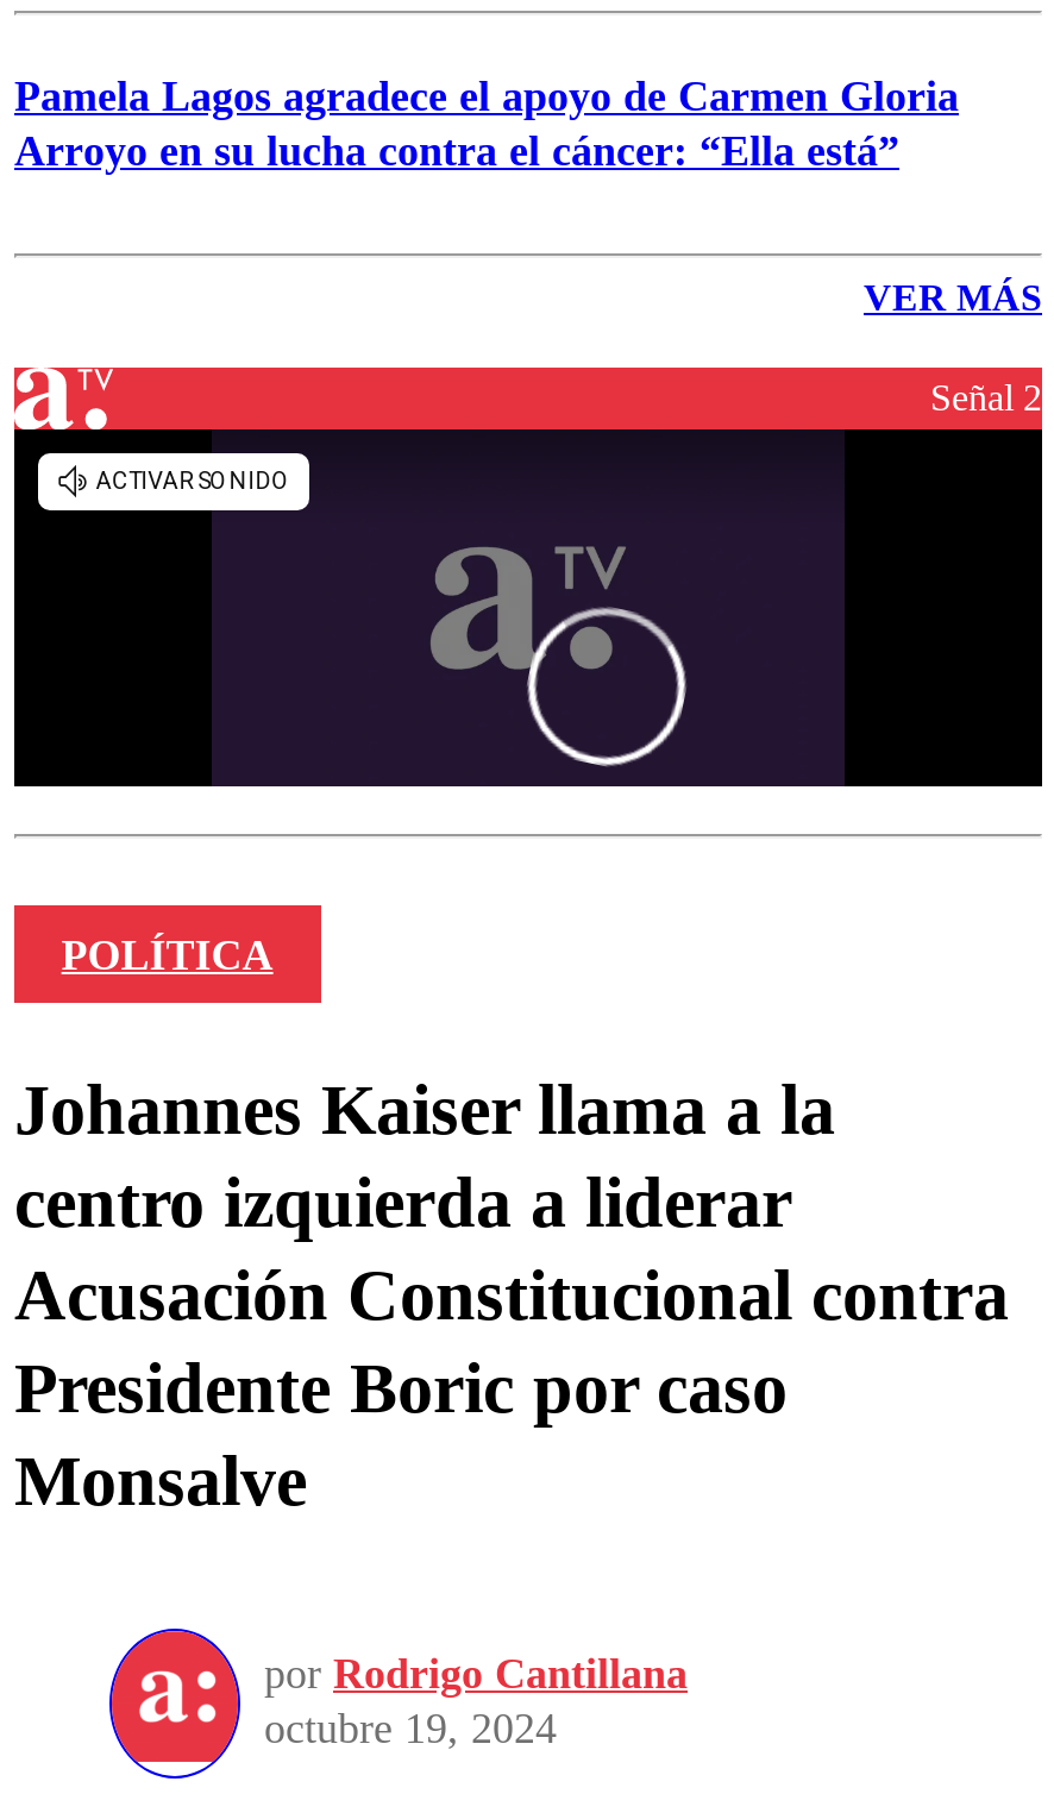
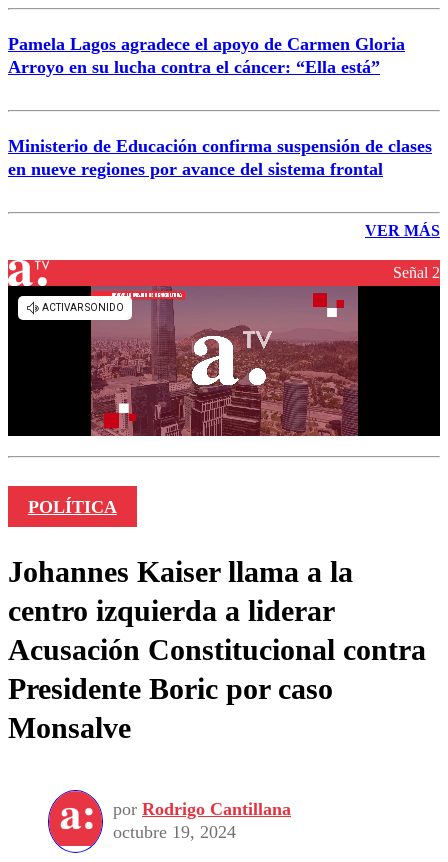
none -> [8,136,432,179] Ministerio de Educación confirma suspensión de clases | en nueve regiones por avance del sistema frontal
[209,427,847,789] [image] -> [90,286,359,437] [image]

